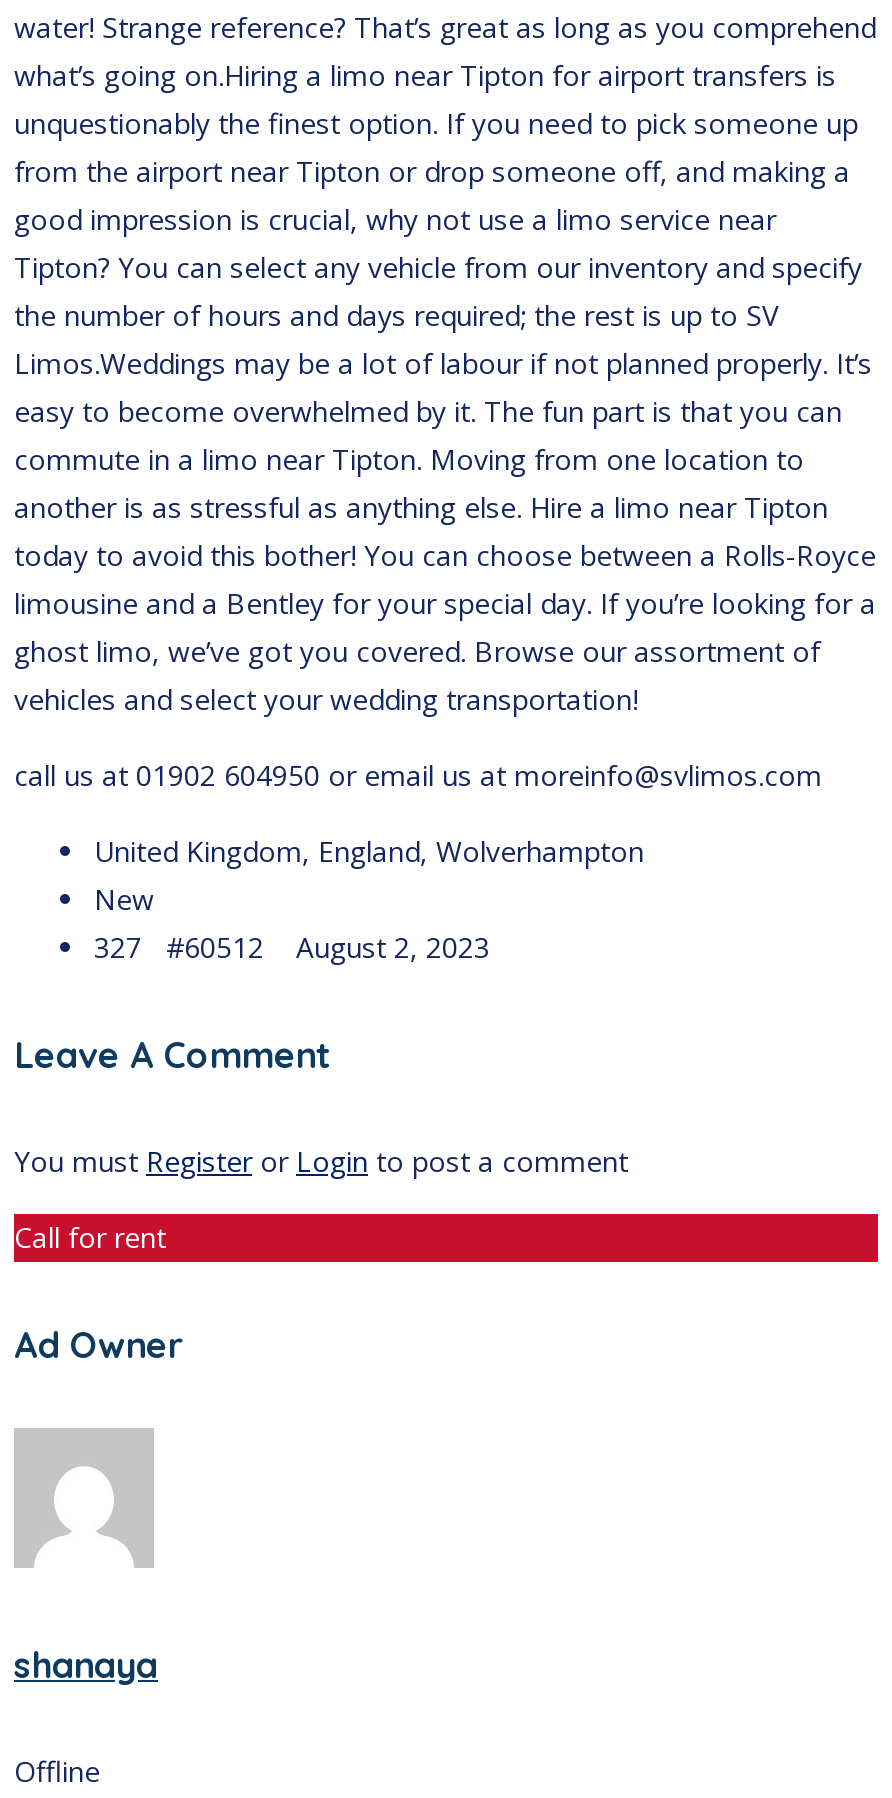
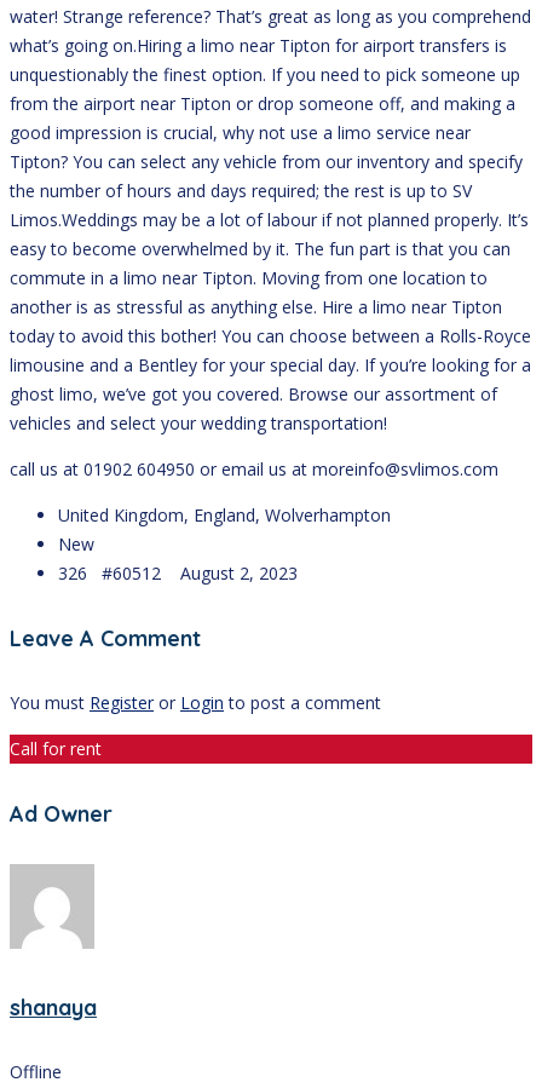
[94,927,490,965] 327 #60512 August 2, 2023 -> [58,561,298,584] 326 #60512 August 2, 2023

